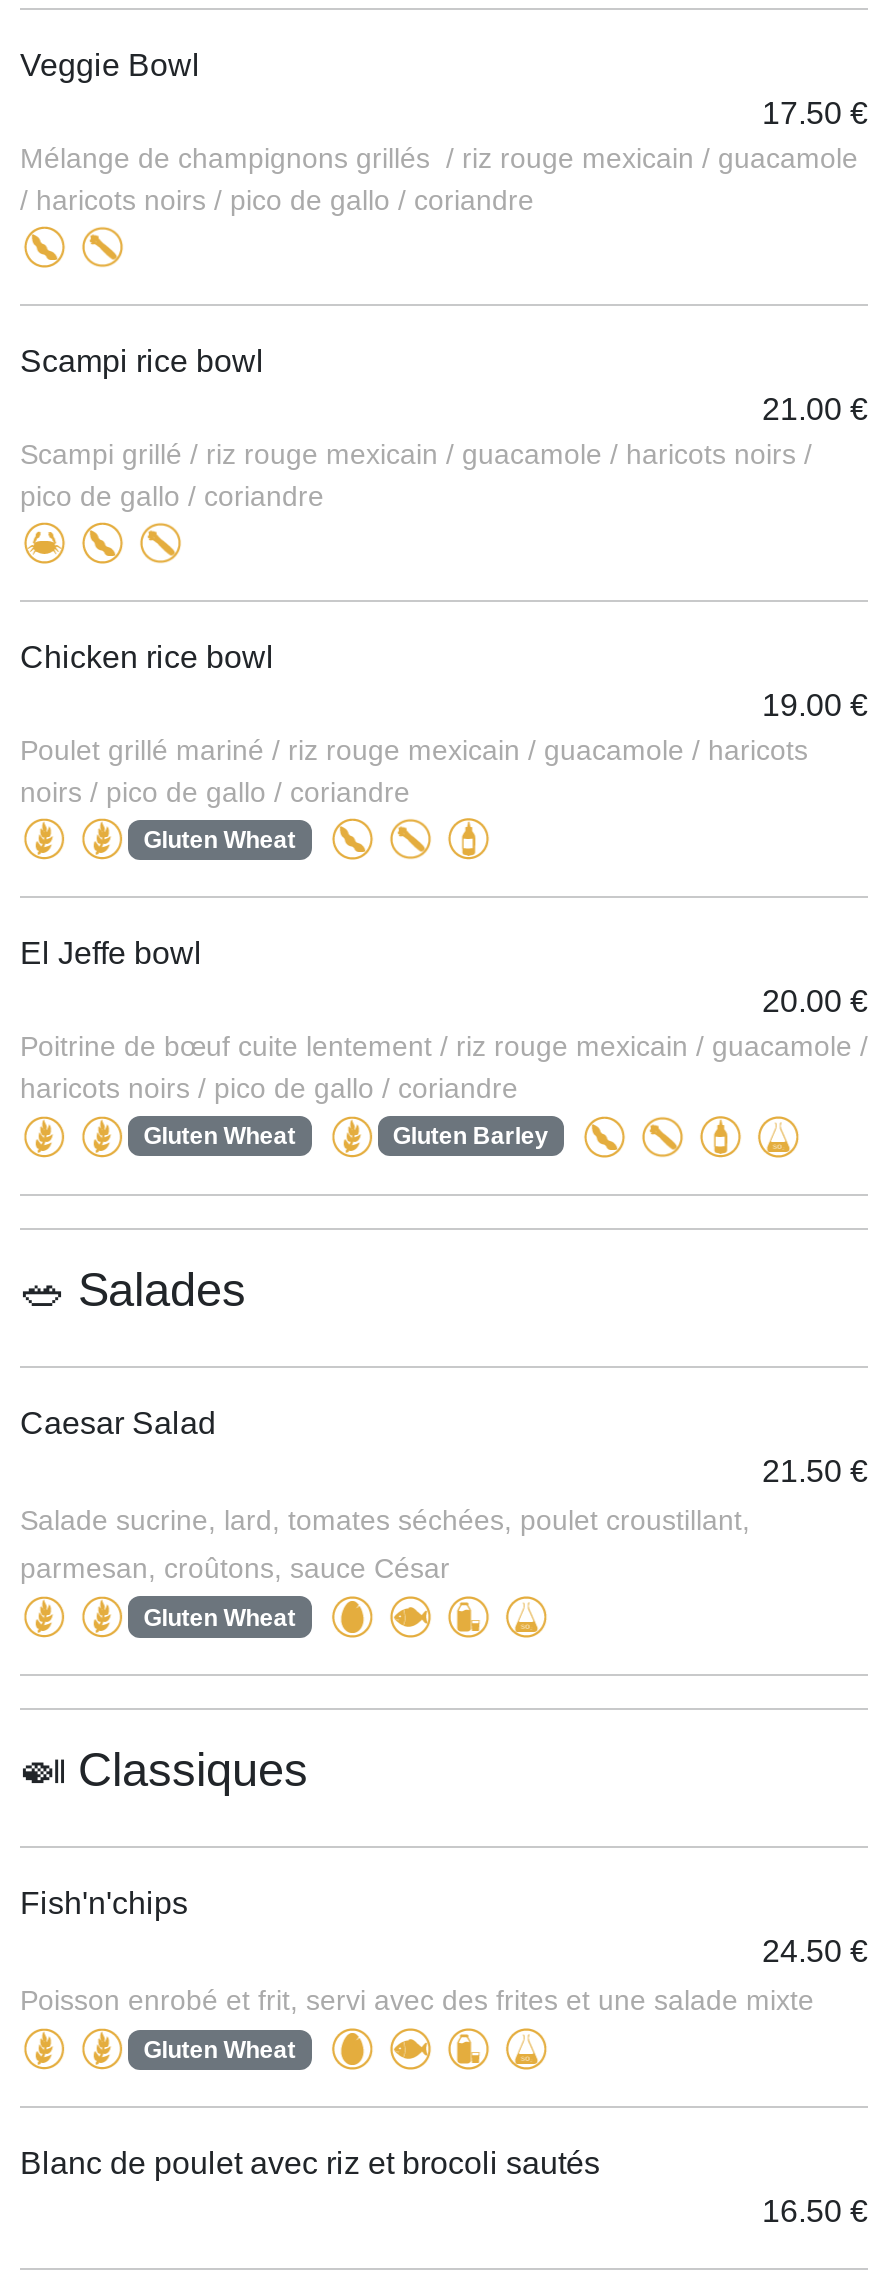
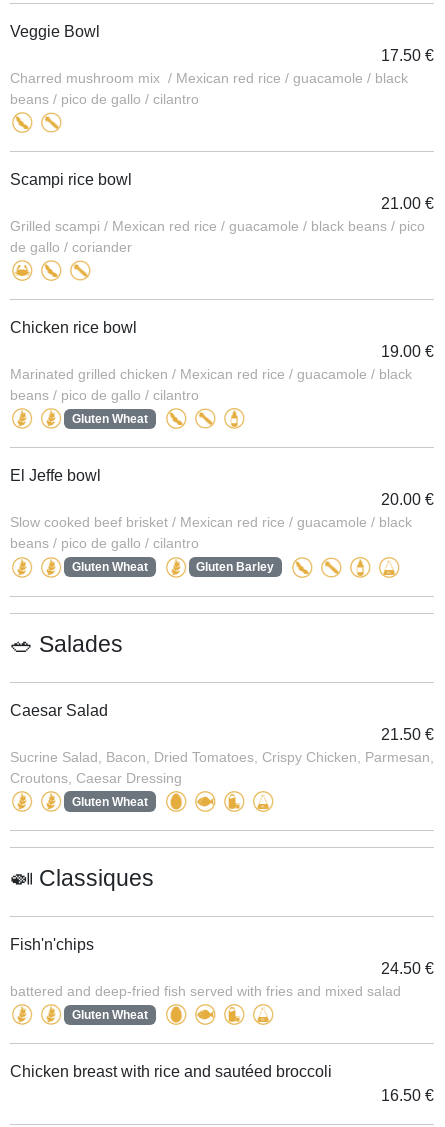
[20,141,858,215] Mélange de champignons grillés / riz rouge mexicain / guacamole | / haricots noirs / pico de gallo / coriandre -> [10,69,408,106] Charred mushroom mix / Mexican red rice / guacamole / black | beans / pico de gallo / cilantro
[20,438,812,512] Scampi grillé / riz rouge mexicain / guacamole / haricots noirs / | pico de gallo / coriandre -> [10,218,425,255] Grilled scampi / Mexican red rice / guacamole / black beans / pico | de gallo / coriander
[20,734,808,766] Poulet grillé mariné / riz rouge mexicain / guacamole / haricots -> [10,366,412,382] Marinated grilled chicken / Mexican red rice / guacamole / black
[20,776,410,808] noirs / pico de gallo / coriandre -> [10,387,199,403] beans / pico de gallo / cilantro
[20,1031,868,1105] Poitrine de bœuf cuite lentement / riz rouge mexicain / guacamole / | haricots noirs / pico de gallo / coriandre -> [10,514,412,551] Slow cooked beef brisket / Mexican red rice / guacamole / black | beans / pico de gallo / cilantro
[20,1503,750,1583] Salade sucrine, lard, tomates séchées, poulet croustillant, | parmesan, croûtons, sauce César -> [10,749,434,786] Sucrine Salad, Bacon, Dried Tomatoes, Crispy Chicken, Parmesan, | Croutons, Caesar Dressing
[20,1984,814,2016] Poisson enrobé et frit, servi avec des frites et une salade mixte -> [10,983,401,999] battered and deep-fried fish served with fries and mixed salad
[20,2146,600,2180] Blanc de poulet avec riz et brocoli sautés -> [10,1063,332,1080] Chicken breast with rice and sautéed broccoli

